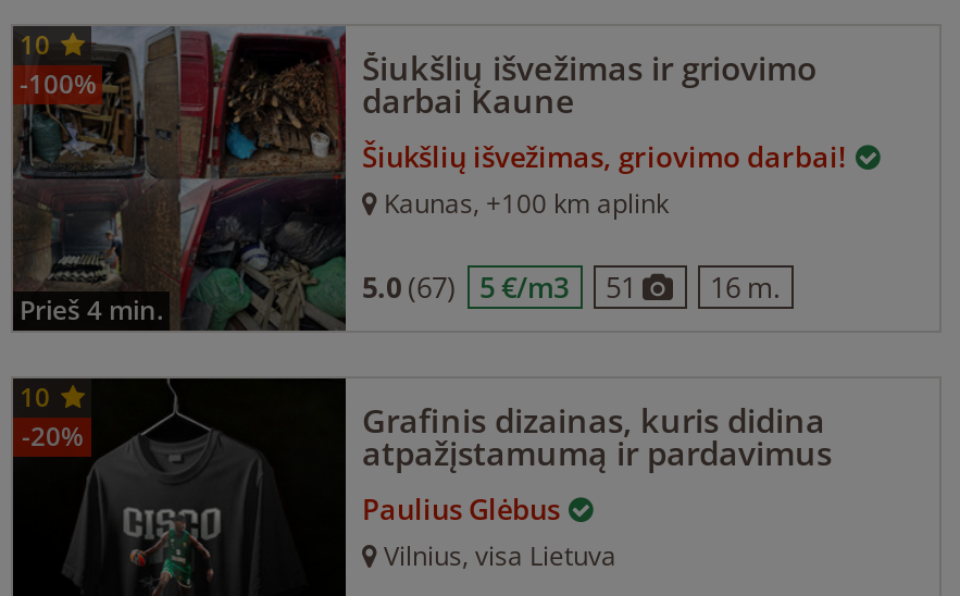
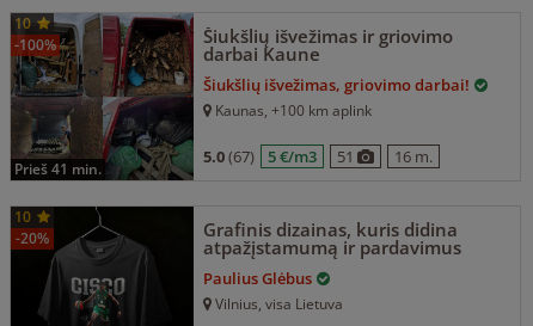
[35,291,163,328] prieš 4 min. -> [23,159,102,179] prieš 41 min.

